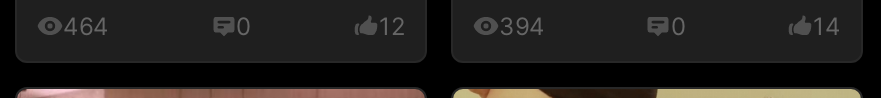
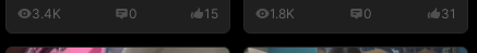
[63,10,109,40] 464 -> [32,6,61,22] 3.4K
[379,10,405,40] 12 -> [204,6,218,22] 15
[499,10,545,40] 394 -> [270,6,295,22] 1.8K
[813,10,841,40] 14 -> [441,6,456,22] 31

